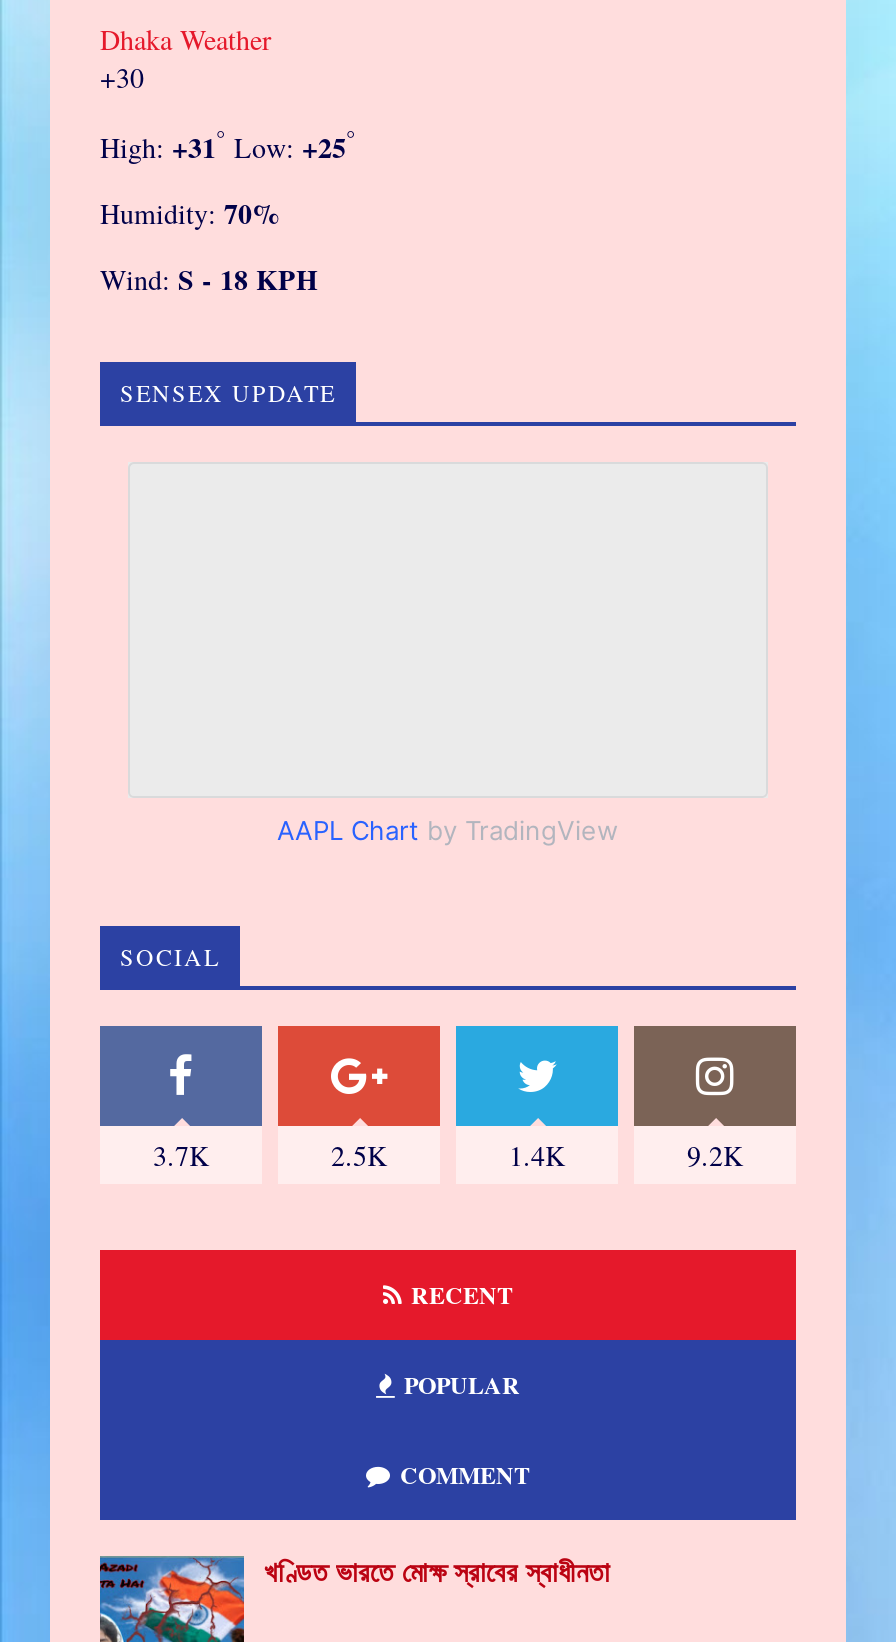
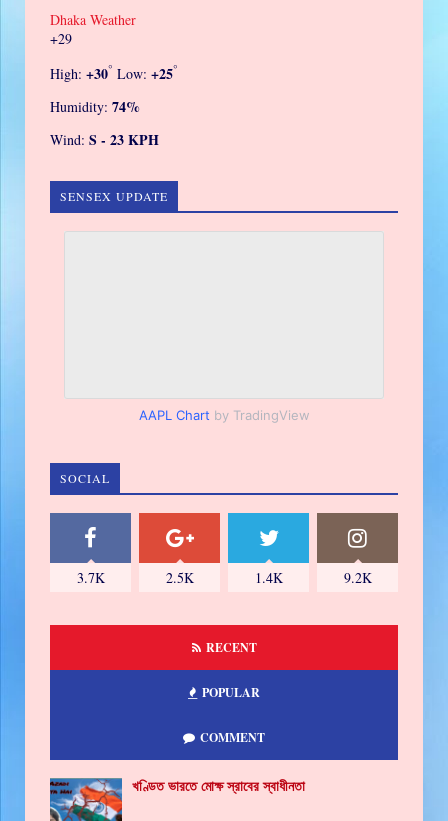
[100,58,144,96] +30 -> [50,29,72,48] +29
[100,122,356,169] High: +31 ° Low: +25° -> [50,61,178,84] High: +30 ° Low: +25°
[100,193,280,235] Humidity: 70% -> [50,96,140,117] Humidity: 74%
[100,259,318,301] Wind: S - 18 KPH -> [50,129,159,150] Wind: S - 23 KPH

